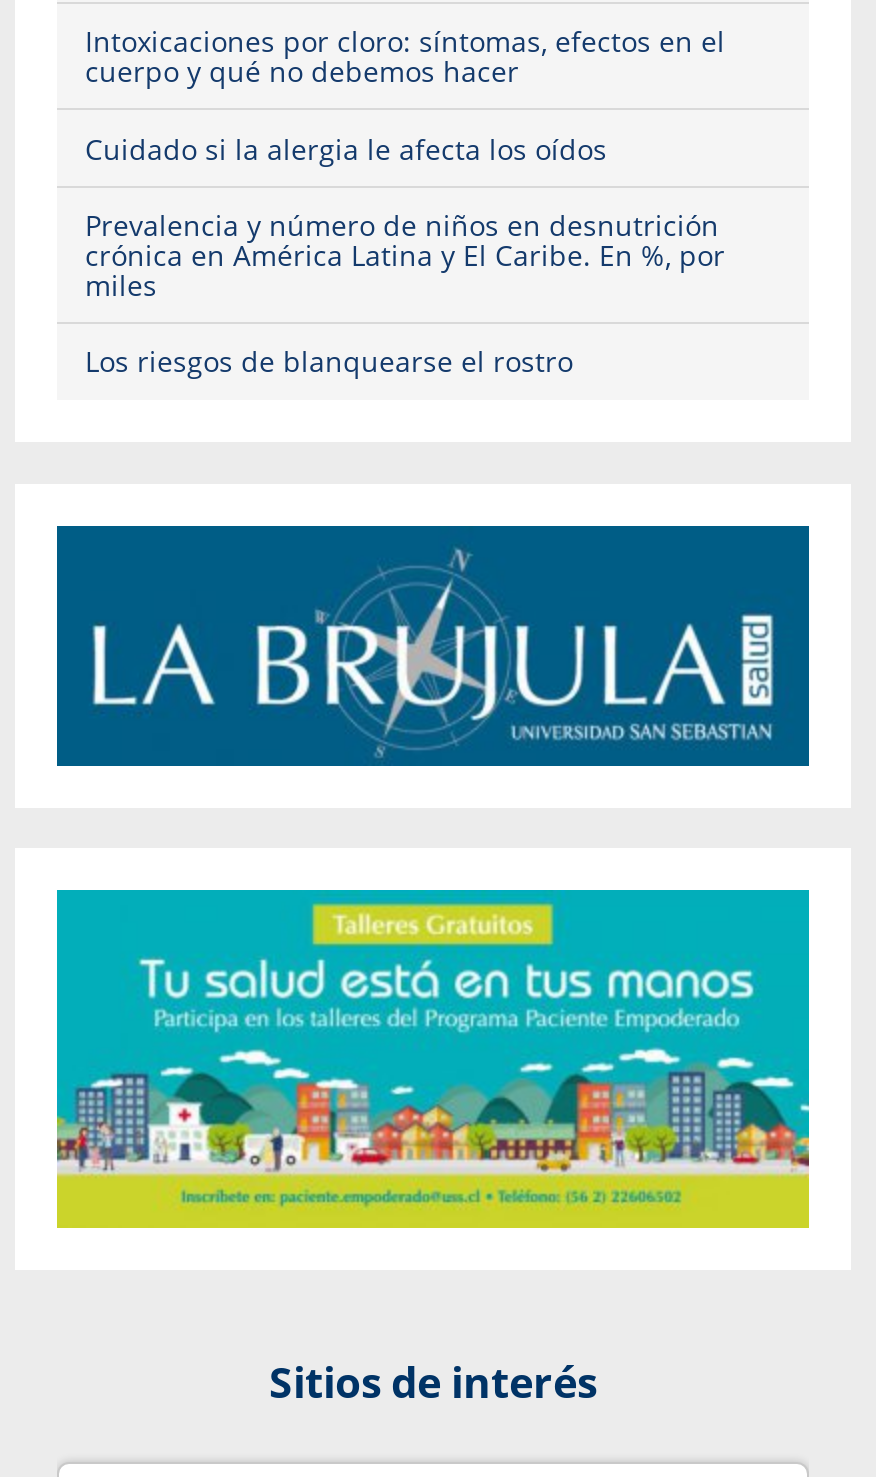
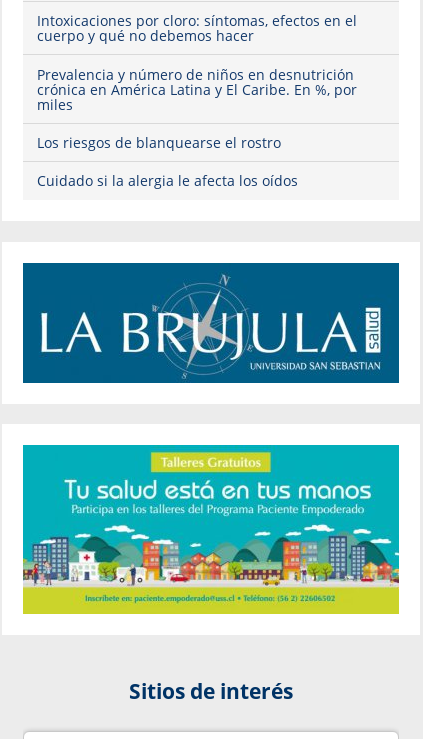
moved [85,129,607,167] -> [37,171,298,190]: Cuidado si la alergia le afecta los oídos
moved [85,206,725,381] -> [37,65,357,152]: Prevalencia y número de niños en desnutrición | crónica en América Latina y El Caribe. En %, por | miles | Los riesgos de blanquearse el rostro

